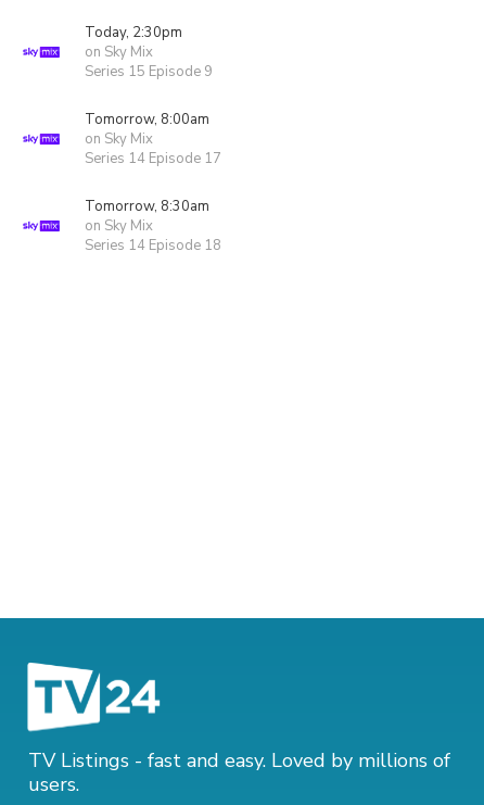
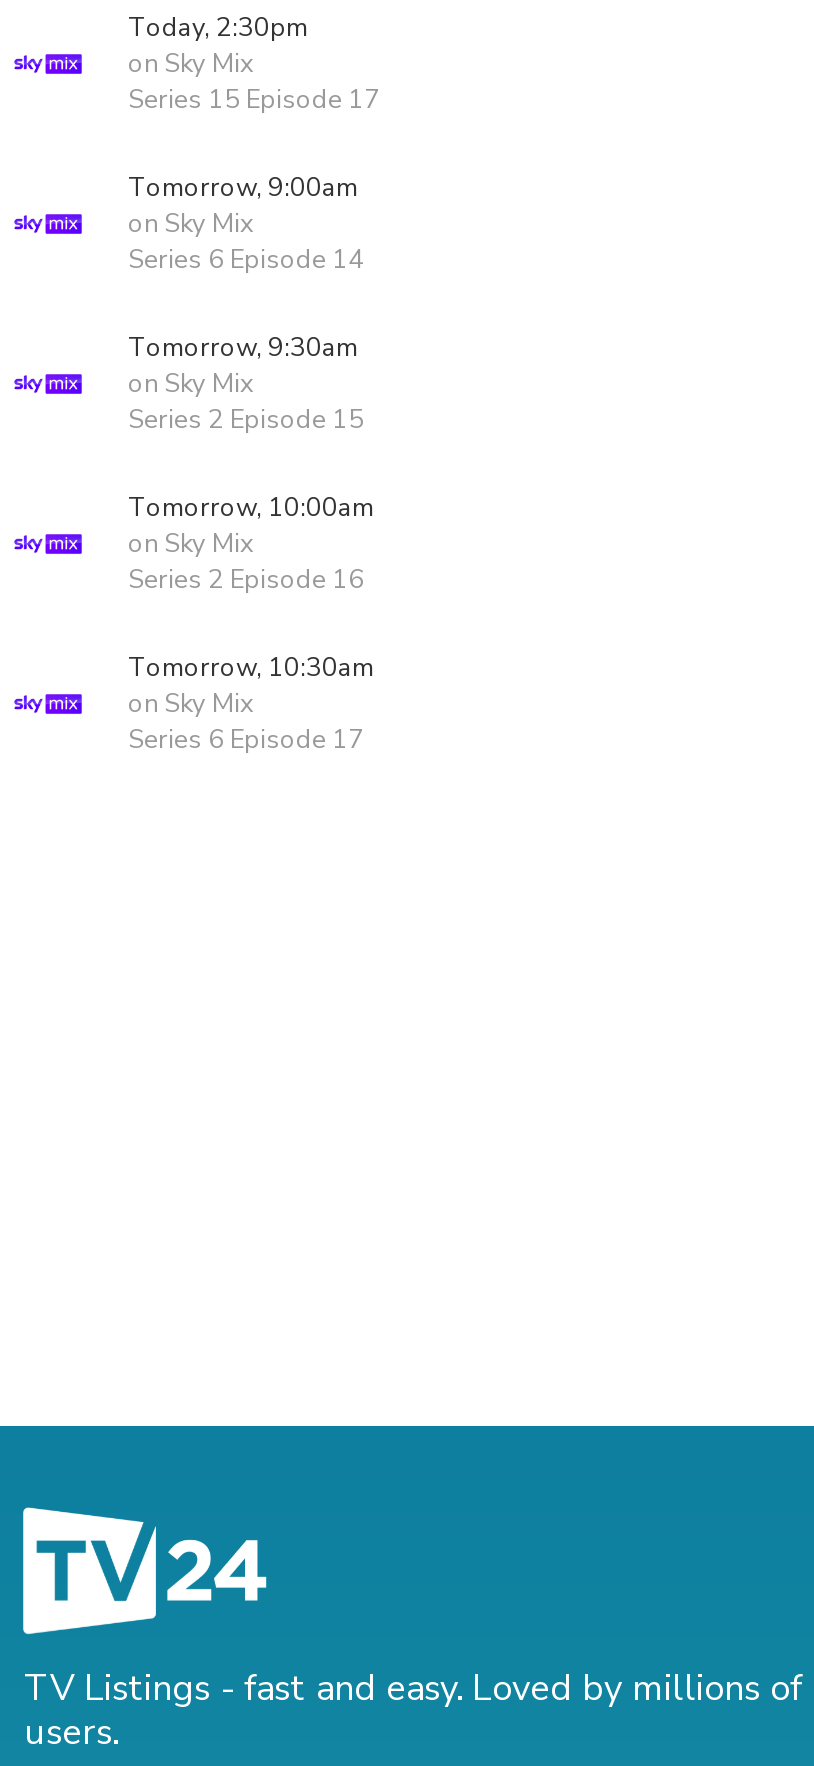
[85,62,213,81] Series 15 Episode 9 -> [128,82,380,118] Series 15 Episode 17
[85,110,209,129] Tomorrow, 8:00am -> [128,170,358,206] Tomorrow, 9:00am
[85,149,221,168] Series 14 Episode 17 -> [128,242,364,278] Series 6 Episode 14
[85,197,209,216] Tomorrow, 8:30am -> [128,330,358,366] Tomorrow, 9:30am
[85,236,221,255] Series 14 Episode 18 -> [128,402,374,758] Series 2 Episode 15 | Tomorrow, 10:00am | on Sky Mix | Series 2 Episode 16 | Tomorrow, 10:30am | on Sky Mix | Series 6 Episode 17

